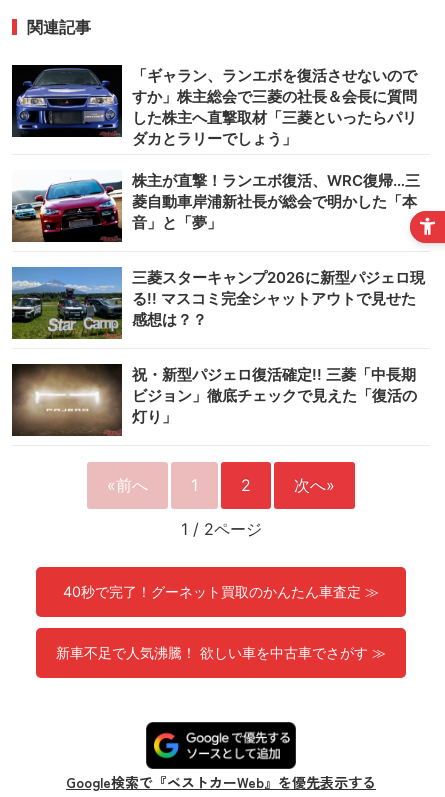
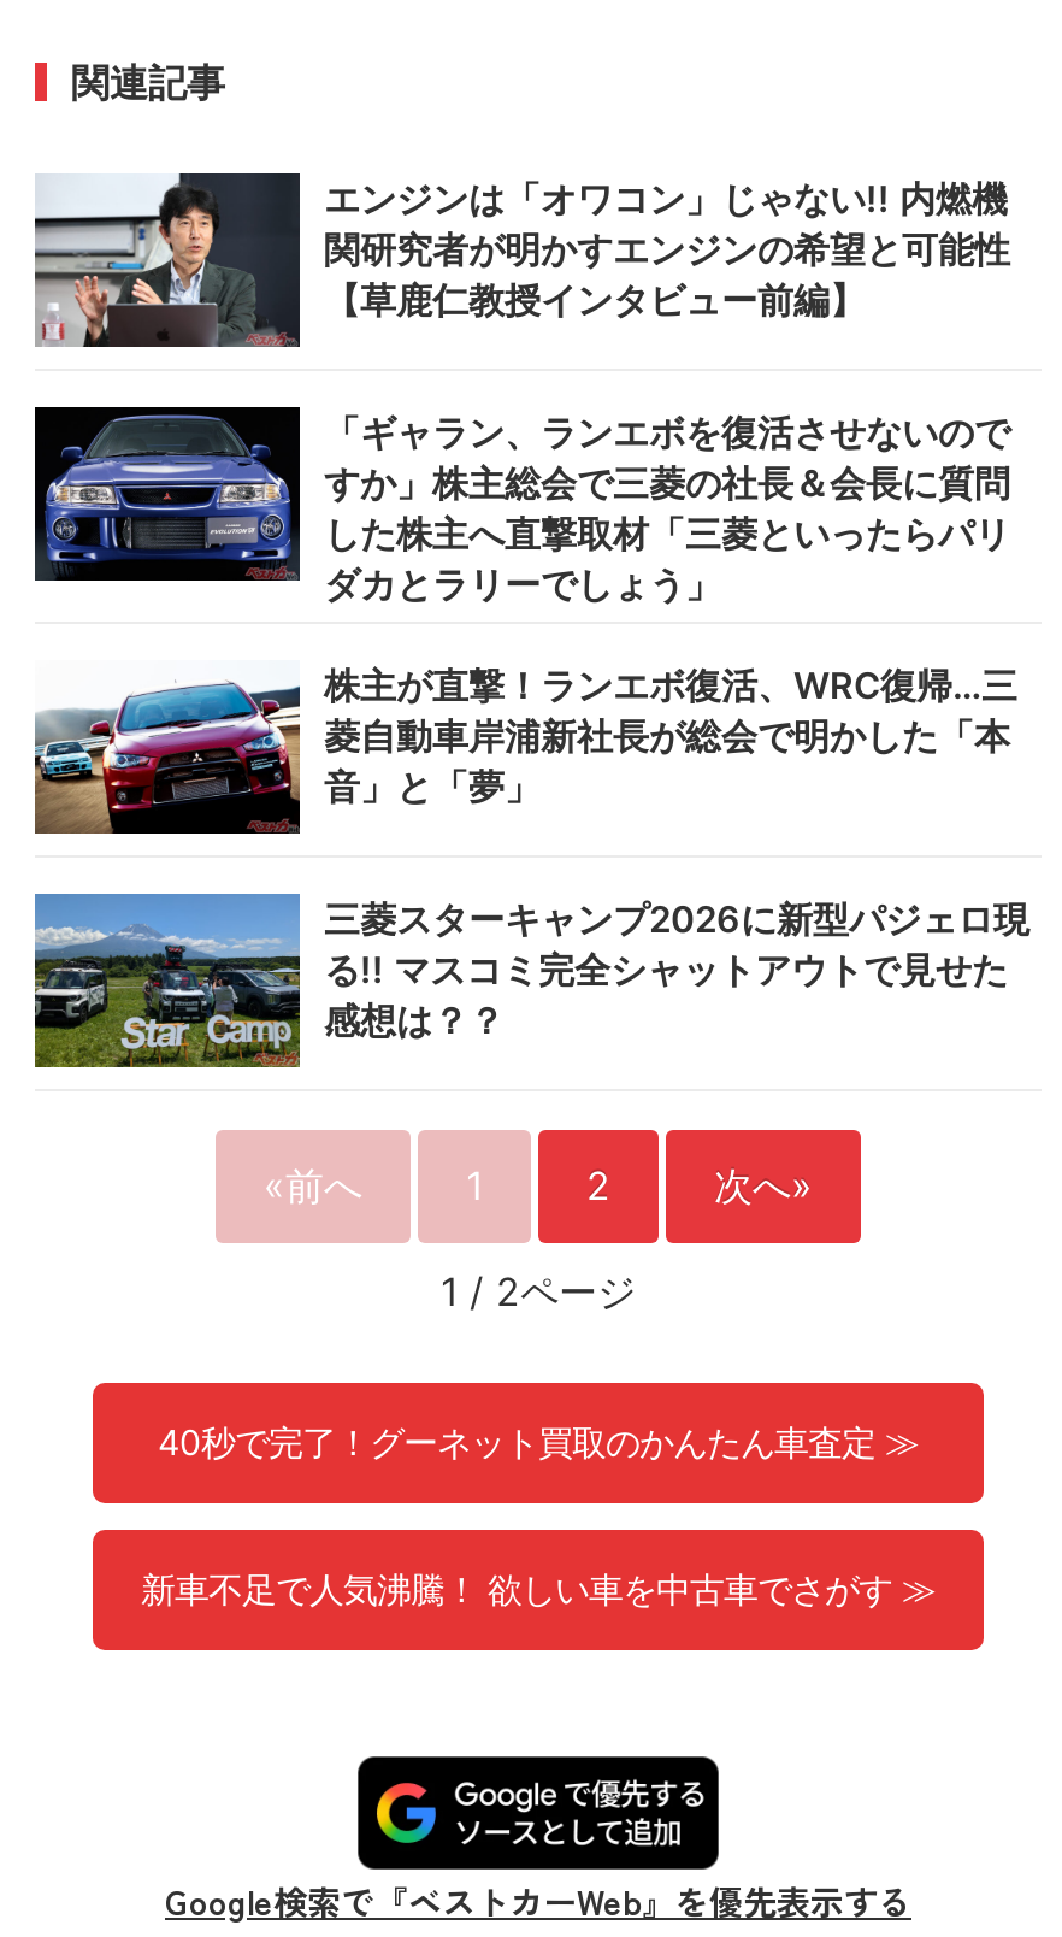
none -> [35,171,1010,349] [image] | エンジンは「オワコン」じゃない!! 内燃機 | 関研究者が明かすエンジンの希望と可能性 | 【草鹿仁教授インタビュー前編】
moved [12,66,425,329] -> [35,409,1029,1042]: [image] | 「ギャラン、ランエボを復活させないので | すか」株主総会で三菱の社長＆会長に質問 | ... | る!! マスコミ完全シャットアウトで見せた | 感想は？？
[409,210,442,245] [image] -> none
[11,363,417,436] [image] | 祝・新型パジェロ復活確定!! 三菱「中長期 | ビジョン」徹底チェックで見えた「復活の | 灯り」 -> none

